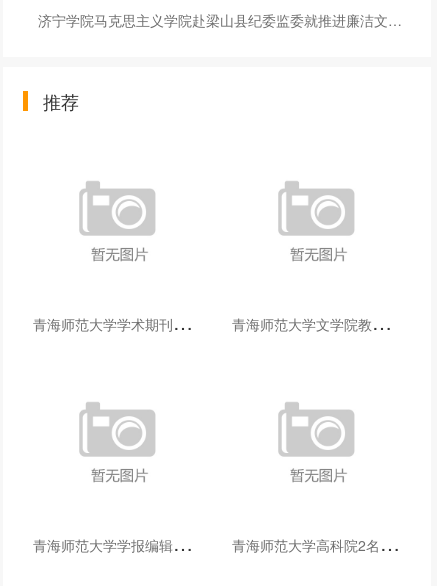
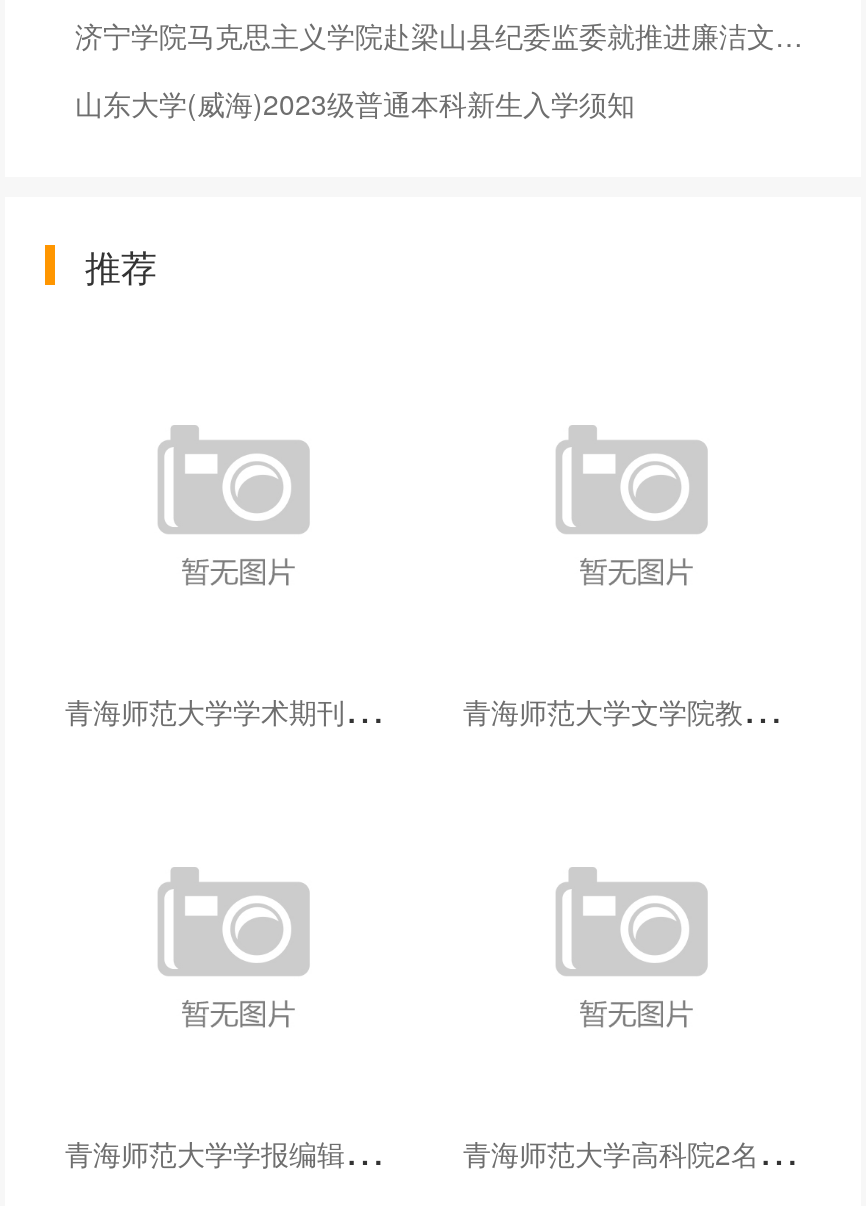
none -> [75,83,635,123] 山东大学(威海)2023级普通本科新生入学须知

